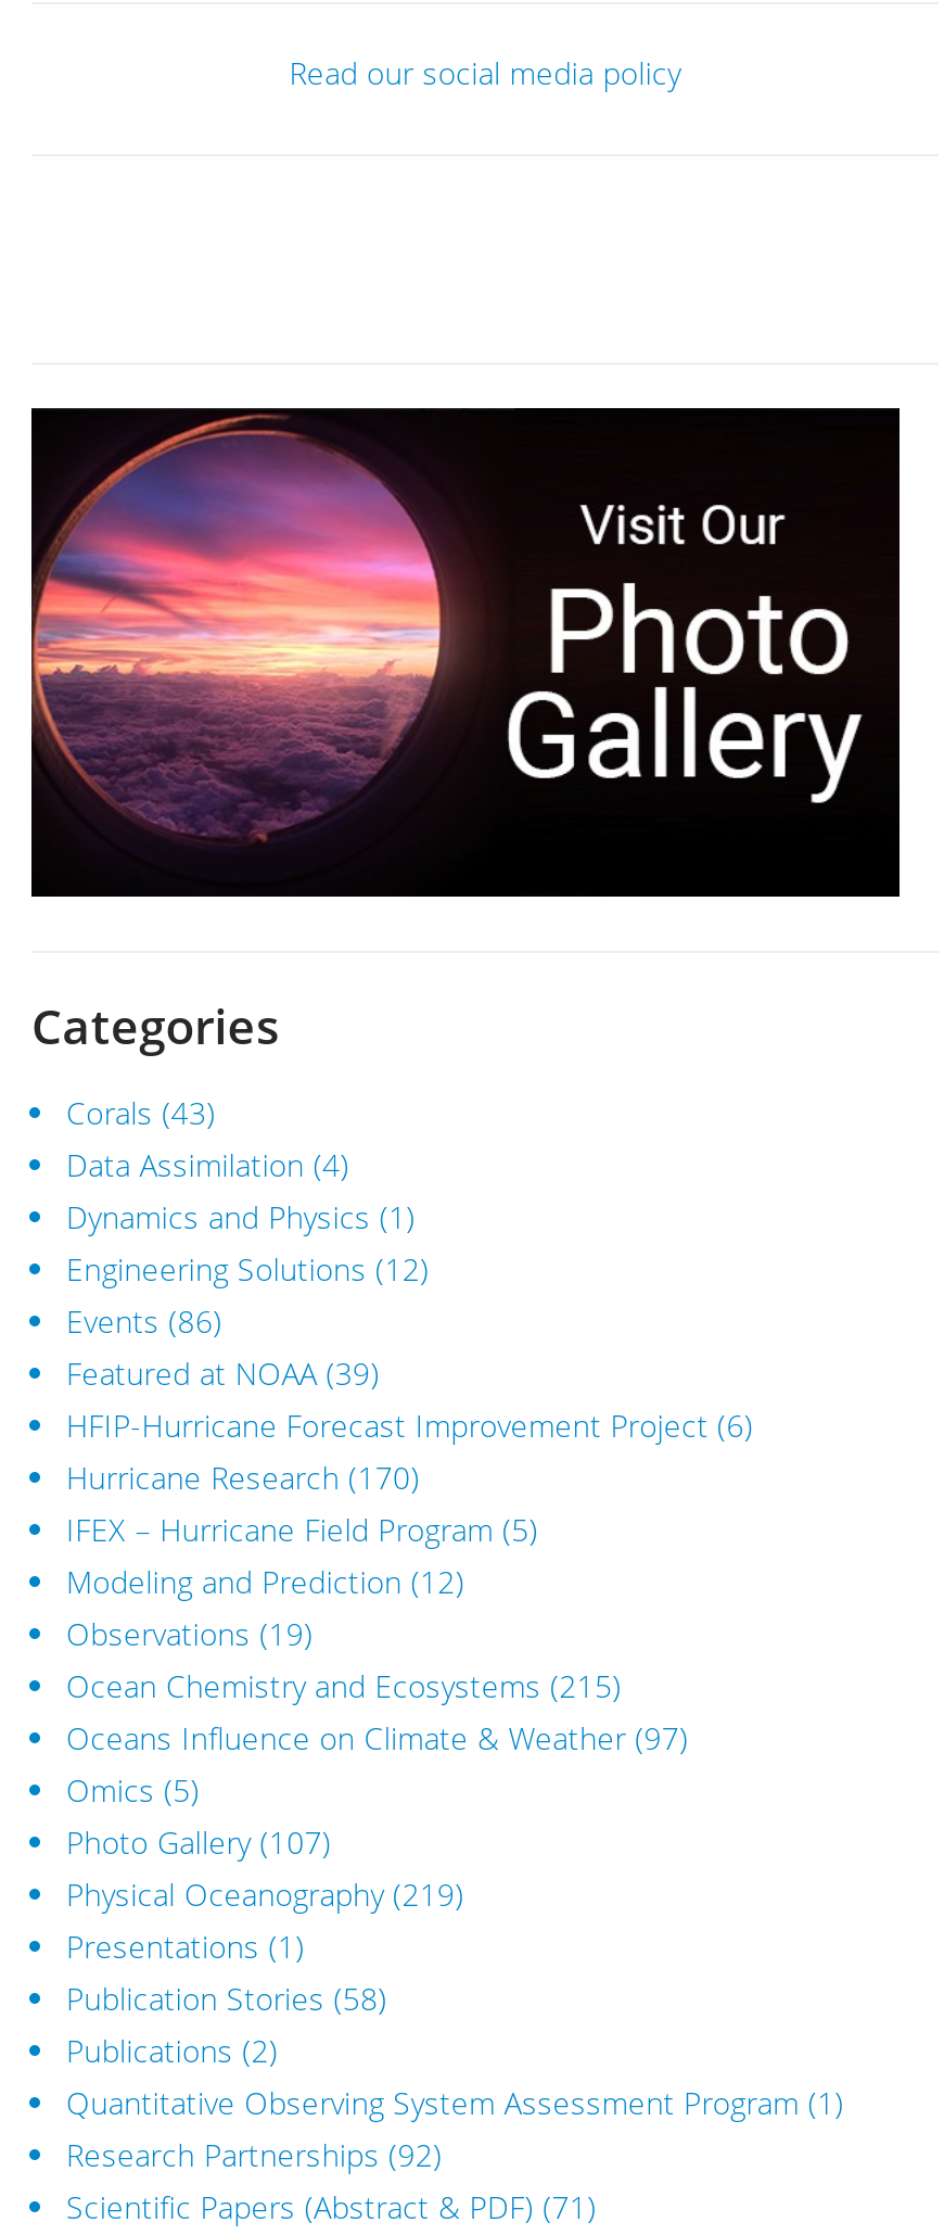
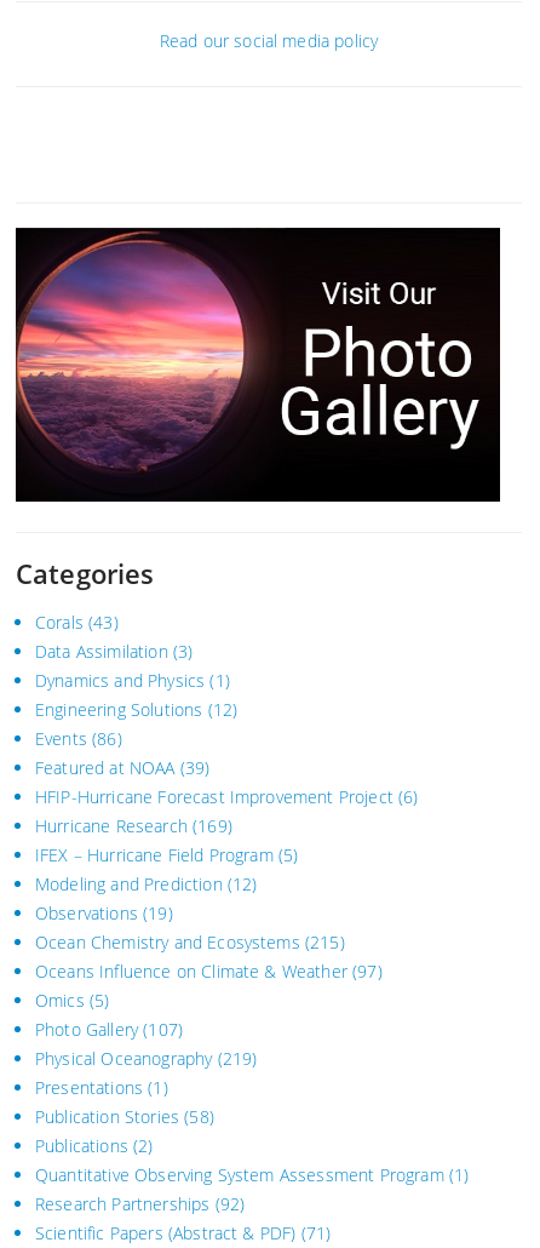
[66,1145,349,1186] Data Assimilation (4) -> [35,640,193,663] Data Assimilation (3)
[66,1457,420,1499] Hurricane Research (170) -> [35,814,232,837] Hurricane Research (169)

